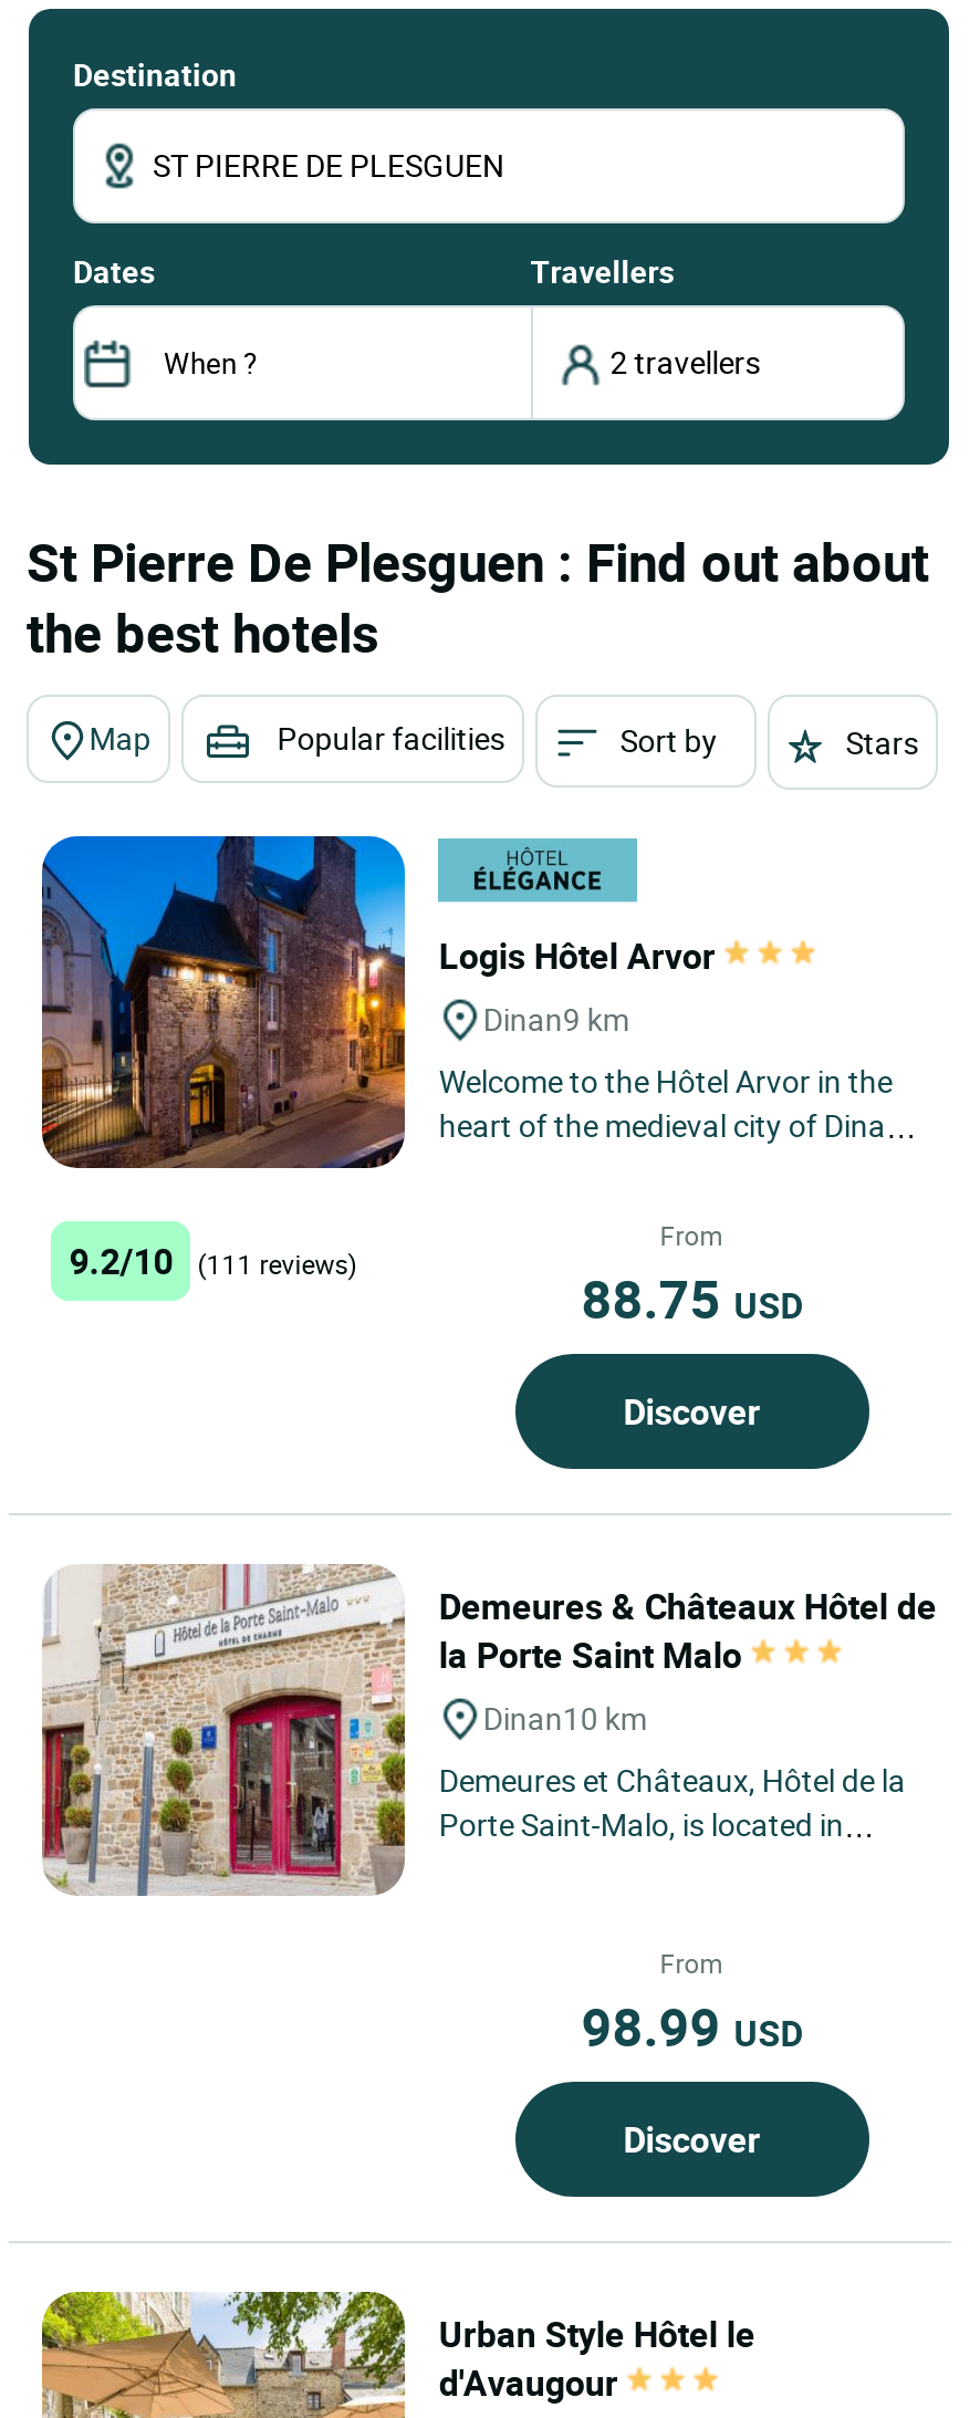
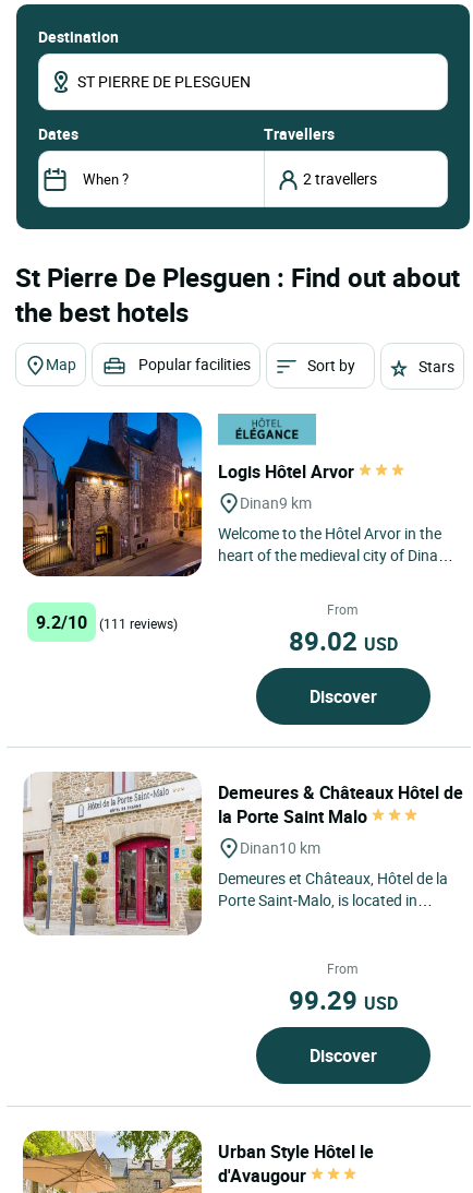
[581,1263,802,1334] 88.75 USD -> [288,623,397,658] 89.02 USD
[581,1991,802,2061] 98.99 USD -> [288,982,397,1017] 99.29 USD

